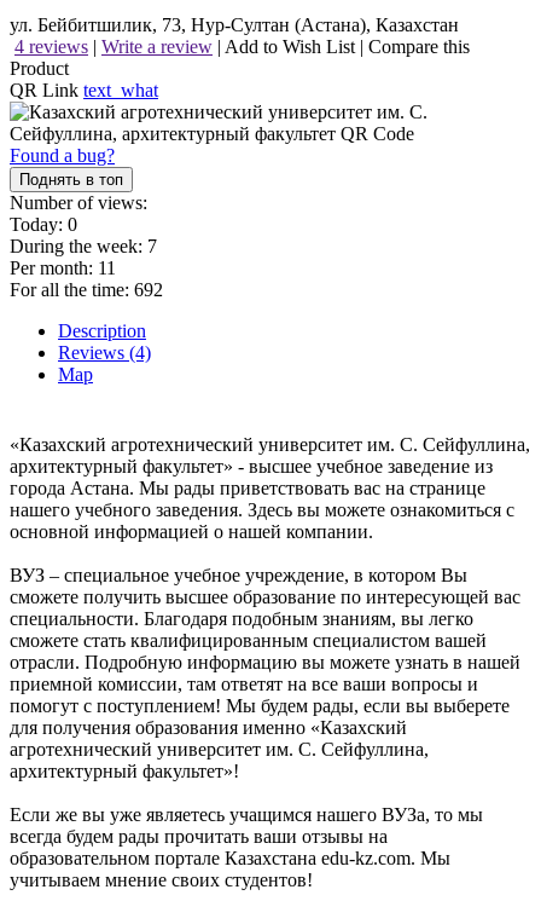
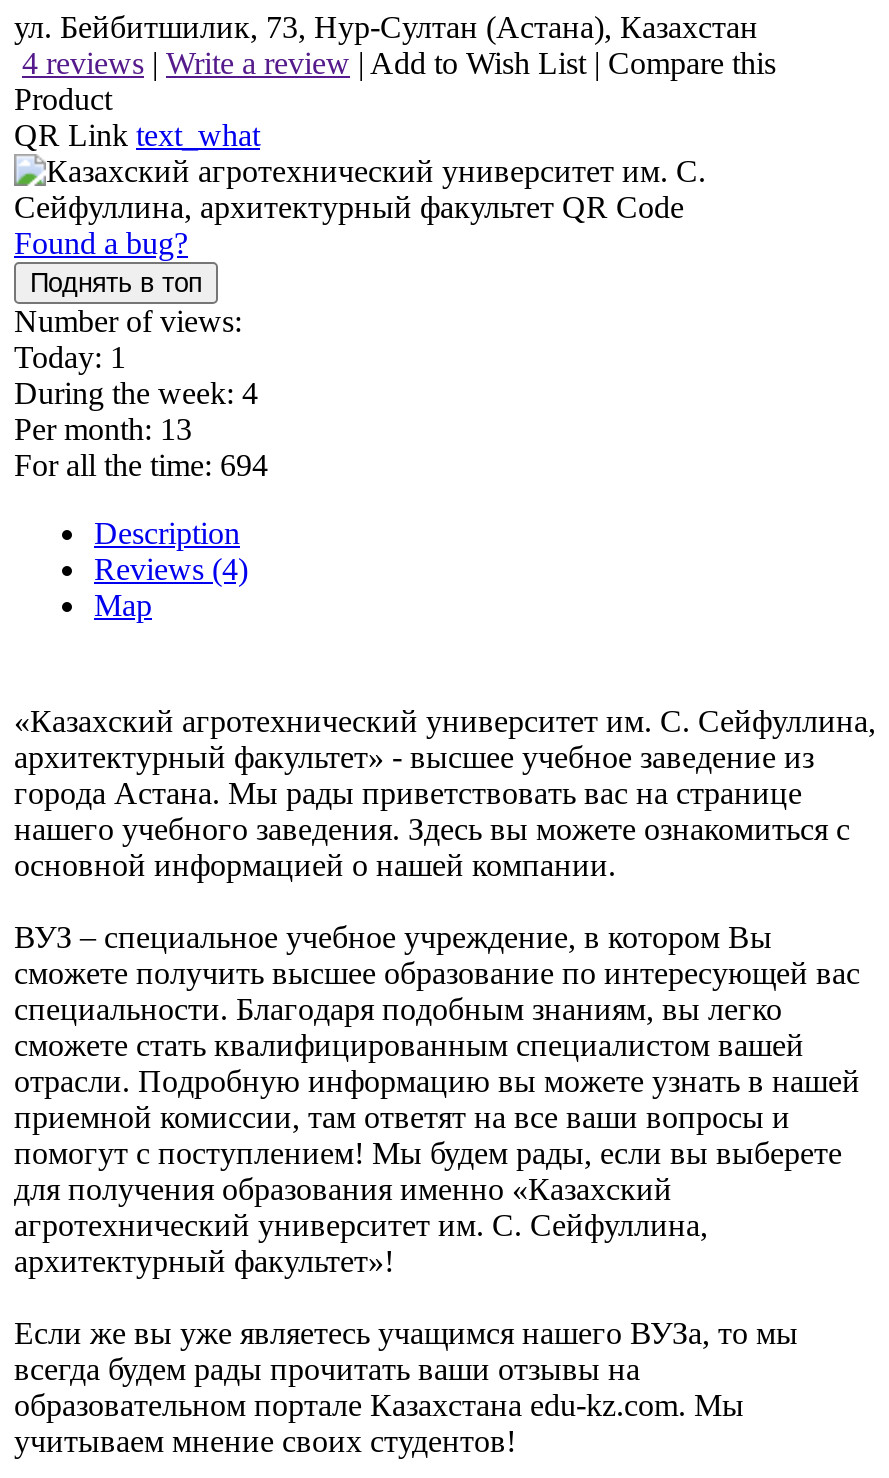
[10,214,77,234] Today: 0 -> [14,340,126,374] Today: 1
[10,236,157,256] During the week: 7 -> [14,376,258,410] During the week: 4
[10,257,116,278] Per month: 11 -> [14,412,192,446] Per month: 13
[10,279,163,300] For all the time: 692 -> [14,448,268,482] For all the time: 694

